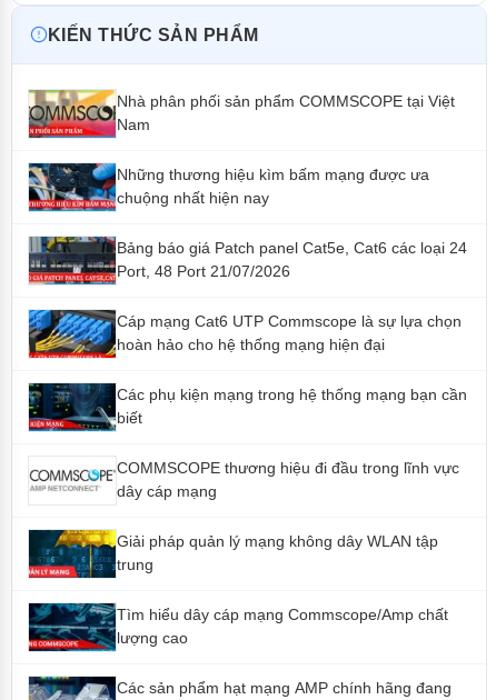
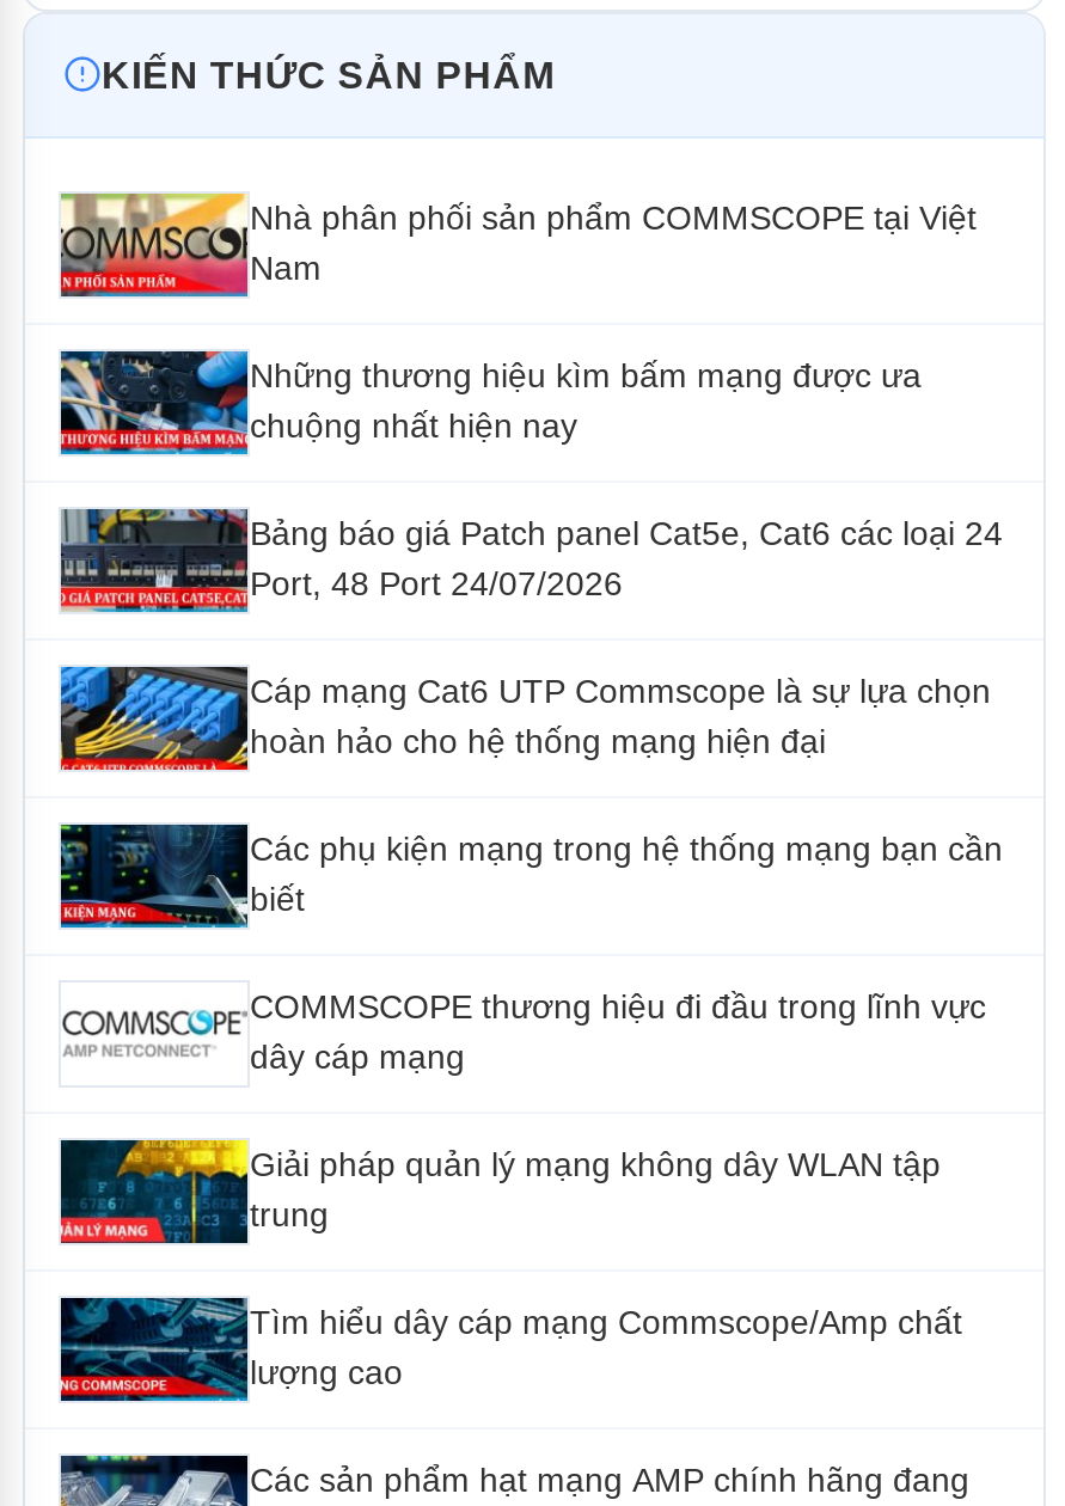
[117,263,290,280] Port, 48 Port 21/07/2026 -> [250,565,623,603] Port, 48 Port 24/07/2026

